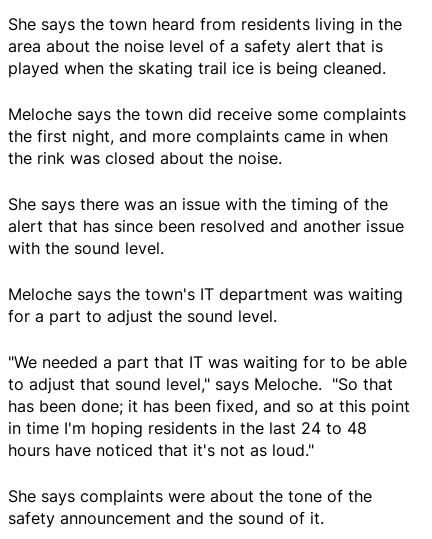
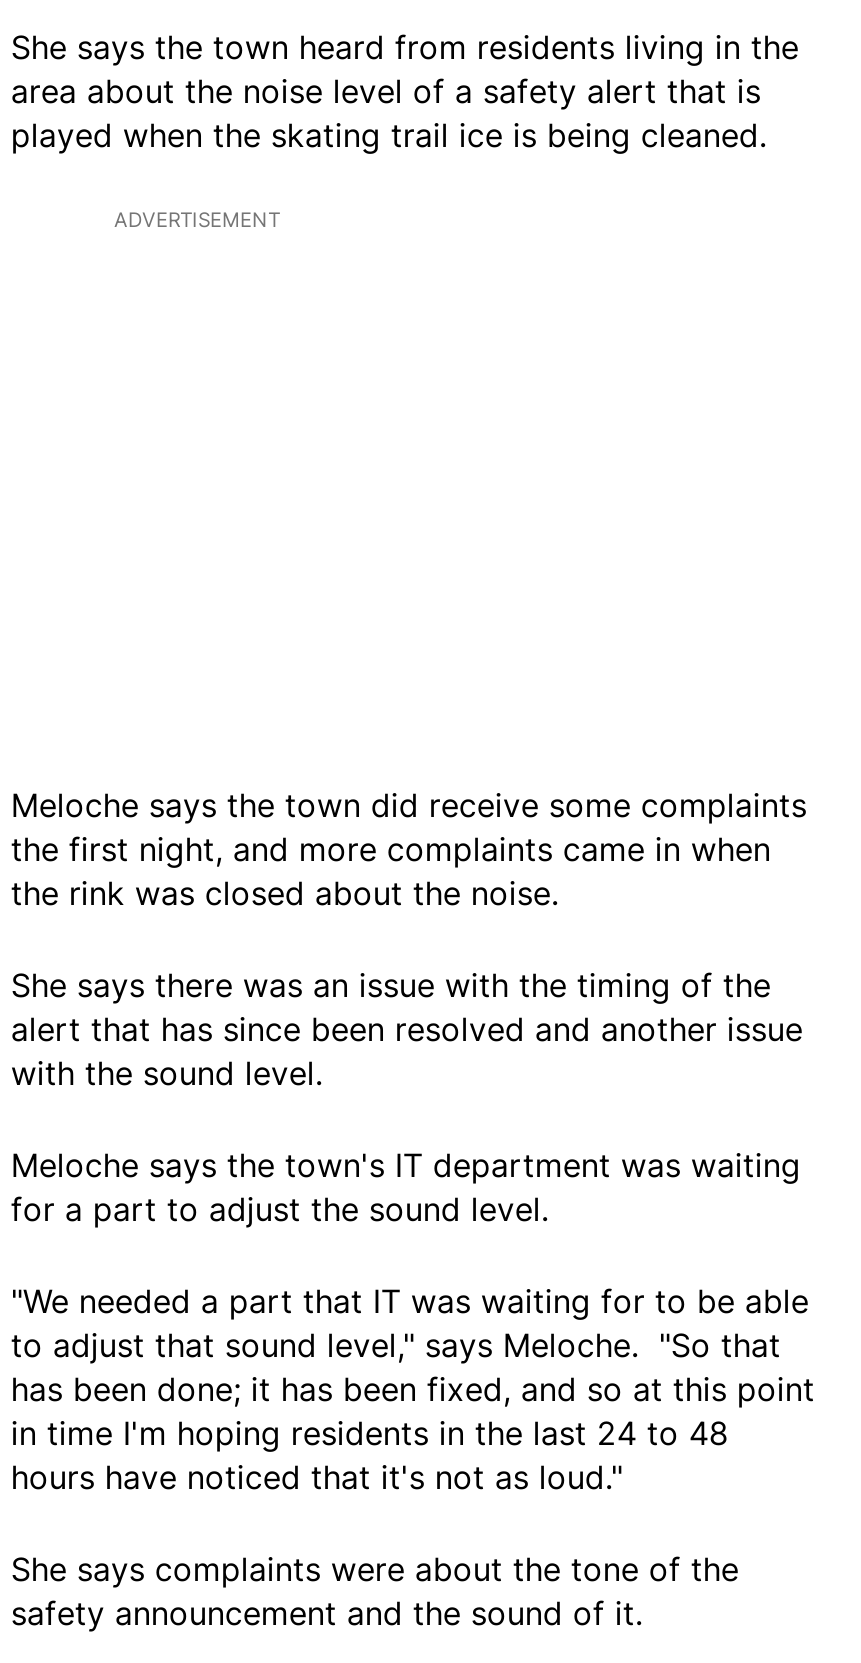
none -> [114,208,280,232] ADVERTISEMENT

